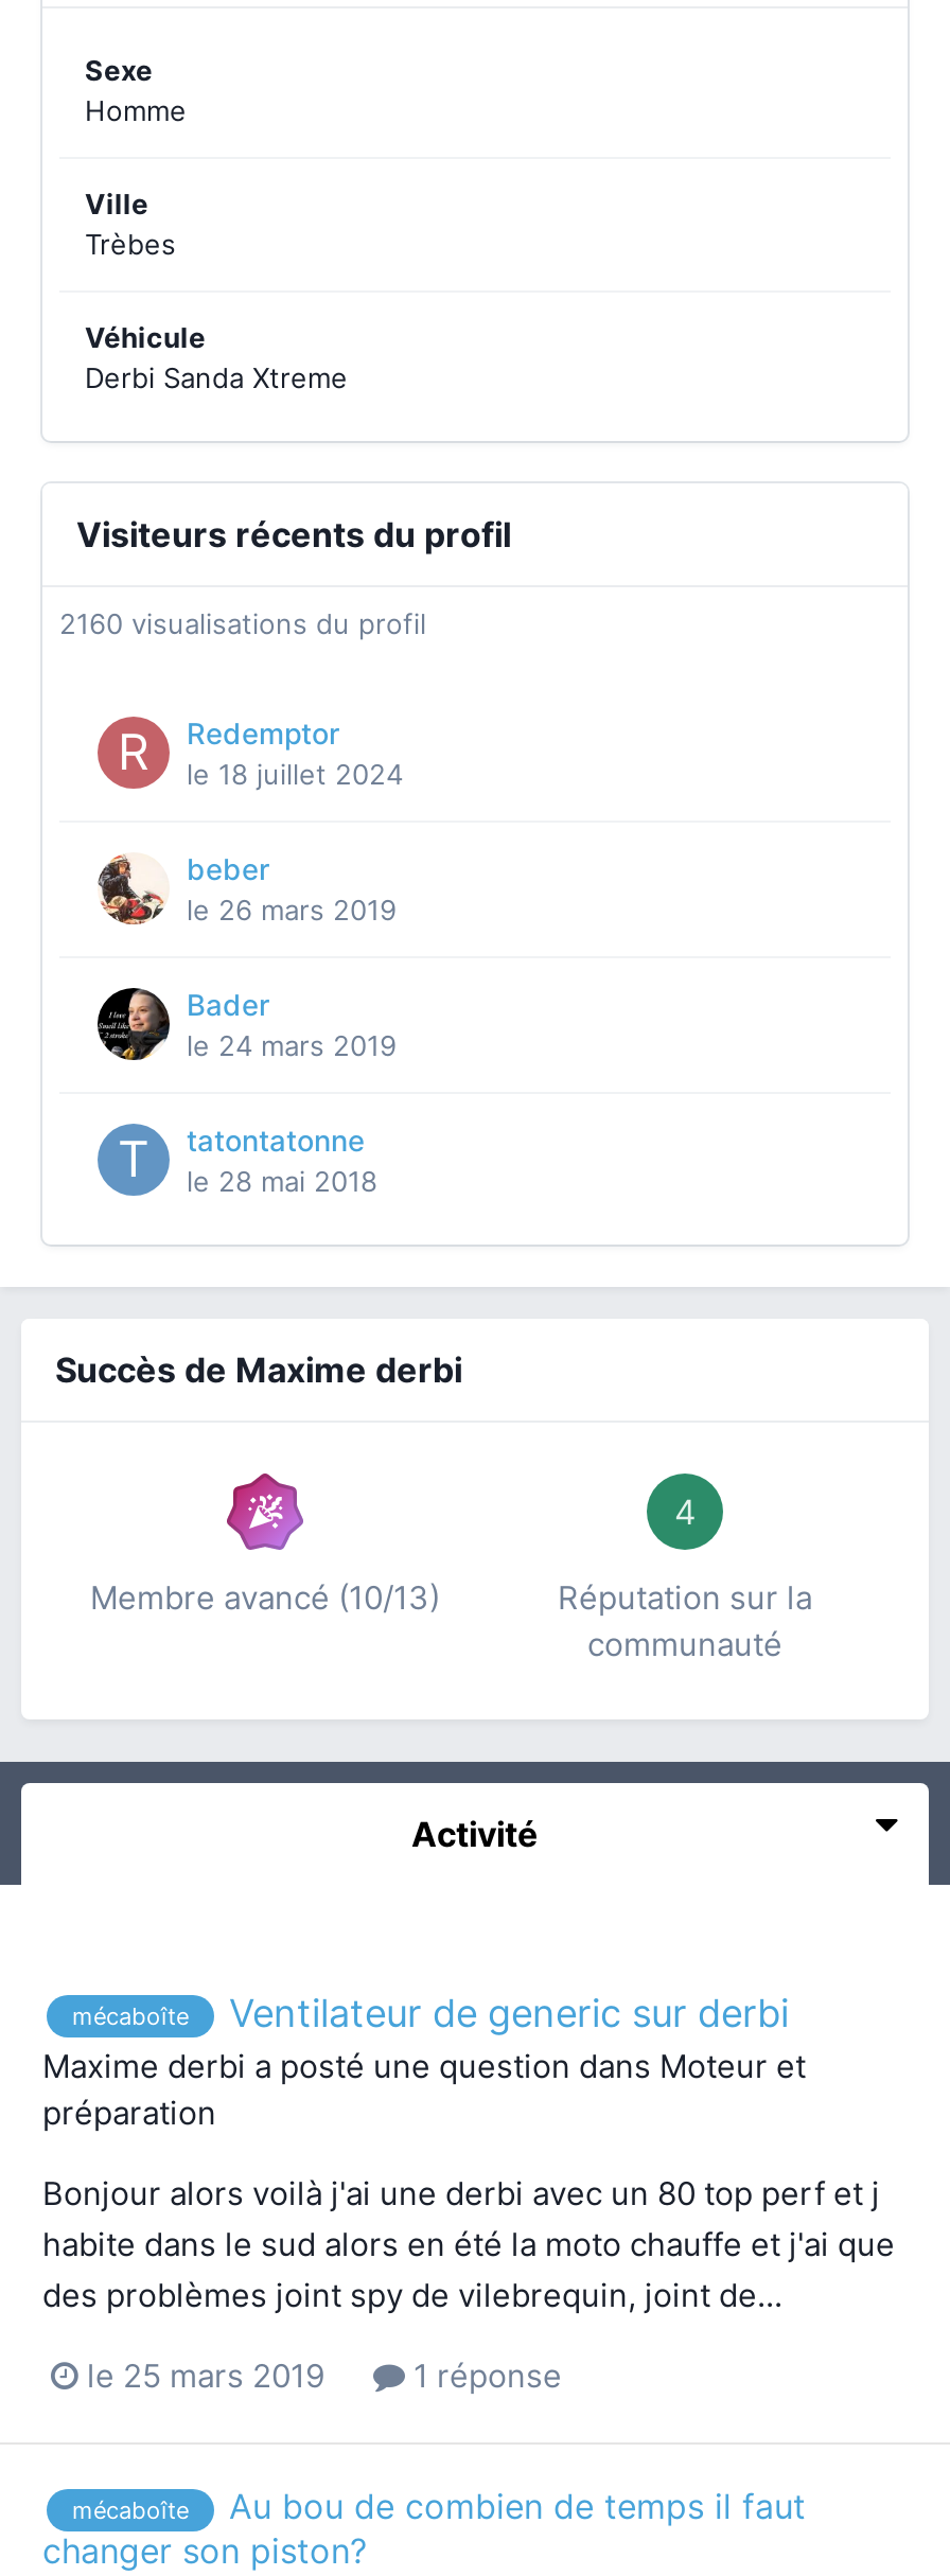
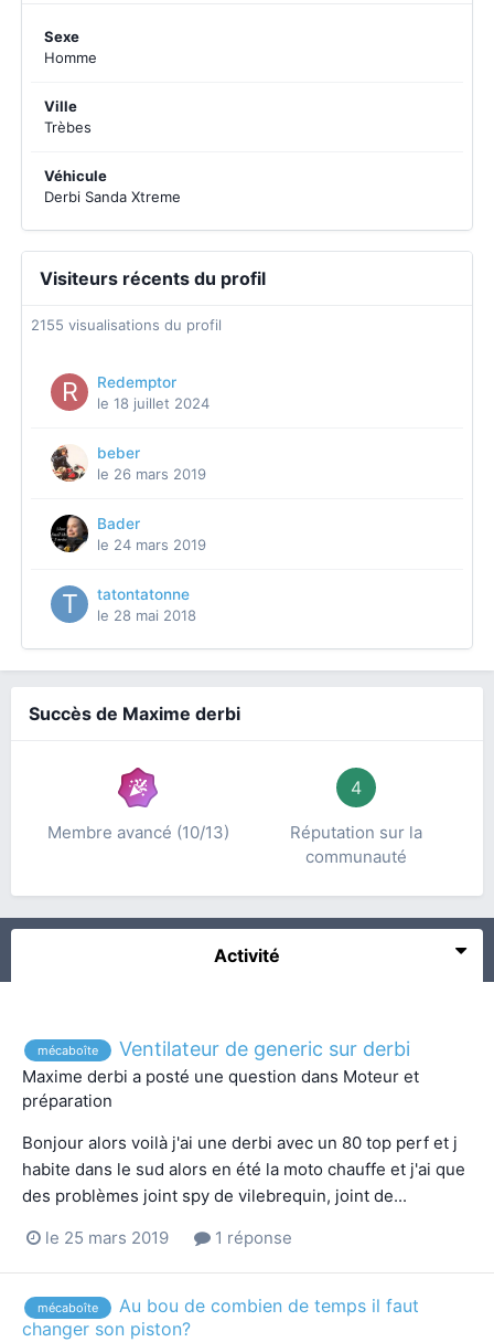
[59,606,426,640] 2160 visualisations du profil -> [31,316,222,334] 2155 visualisations du profil

